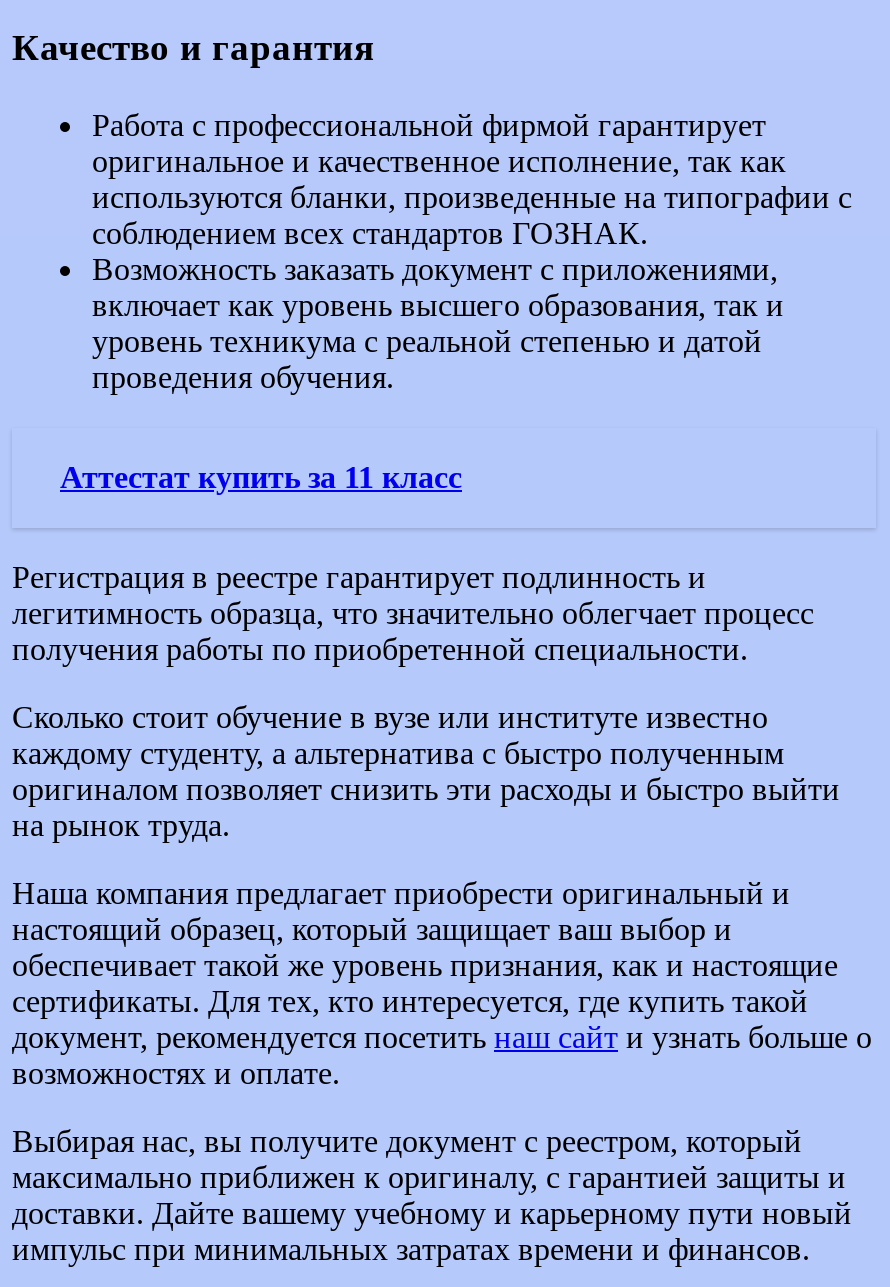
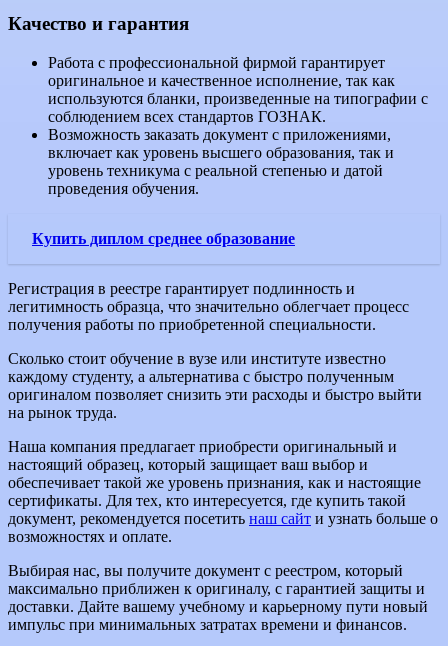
[60,460,462,494] Аттестат купить за 11 класс -> [32,230,295,247] Купить диплом среднее образование

